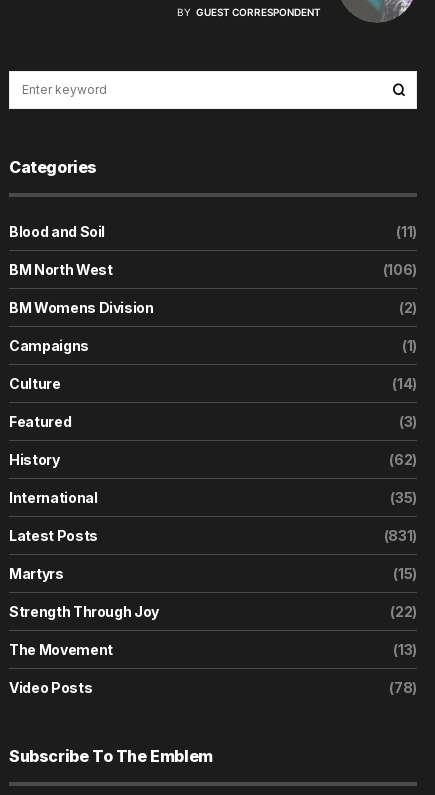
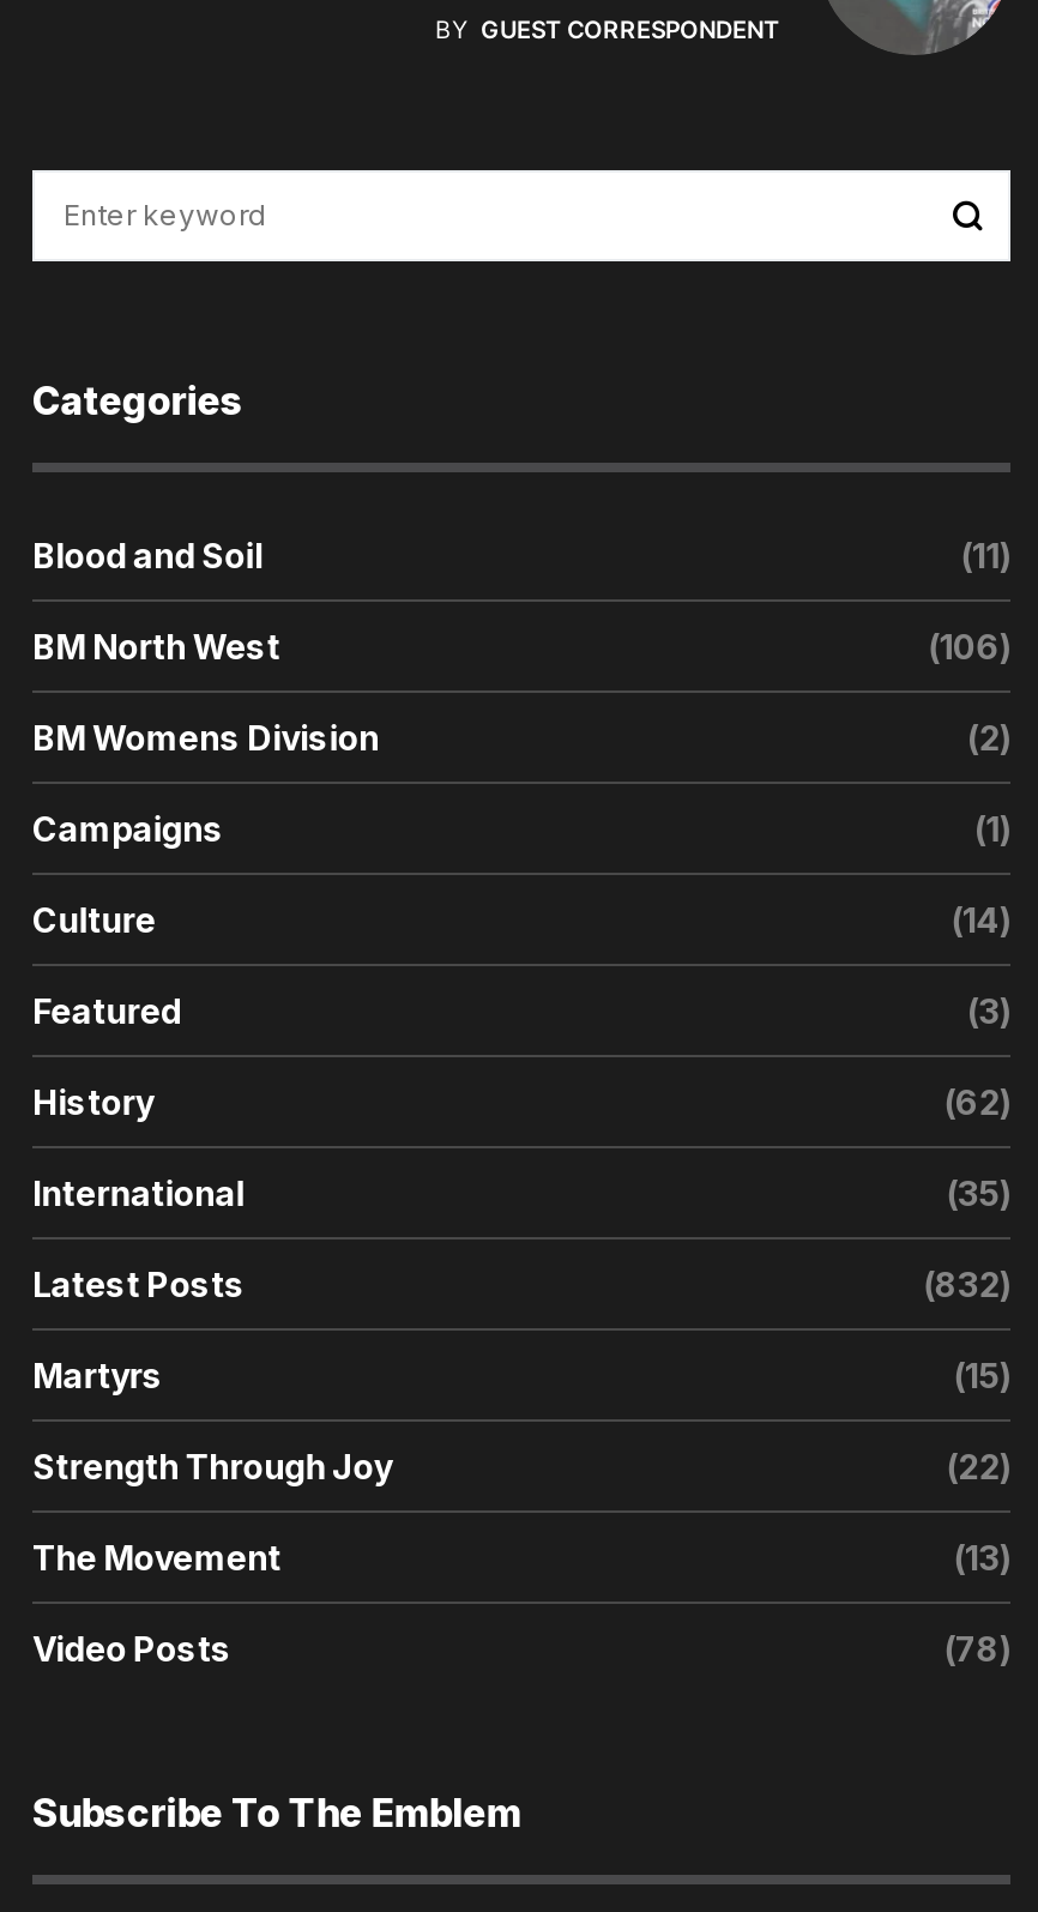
[384,527,417,544] (831) -> [924,1263,1010,1304] (832)

